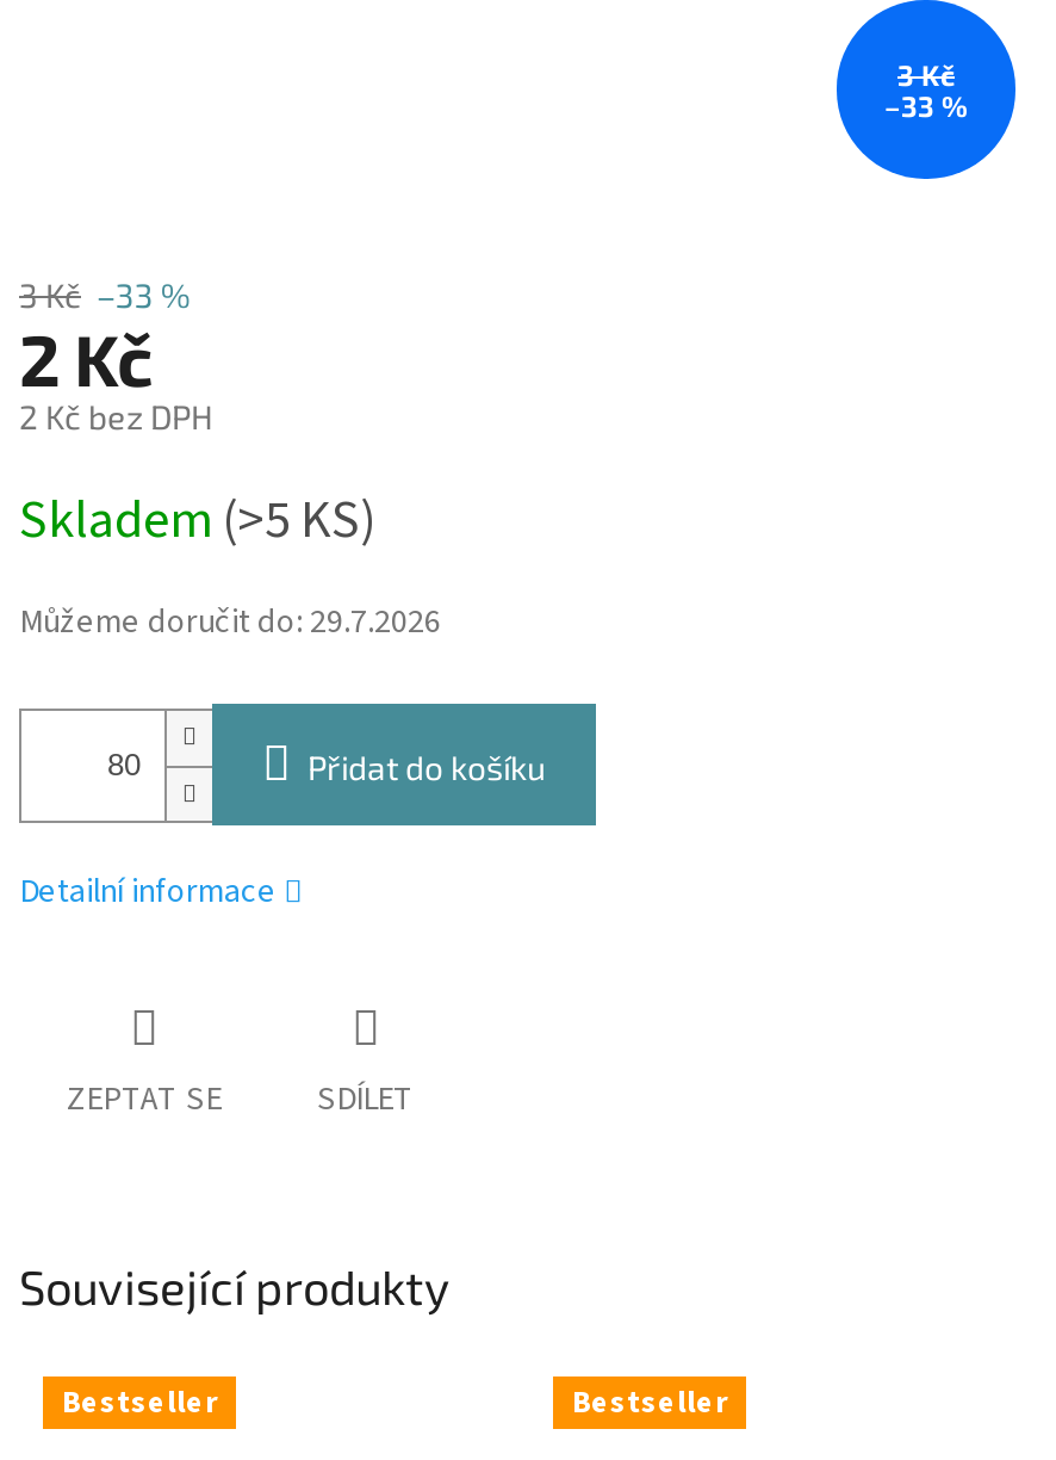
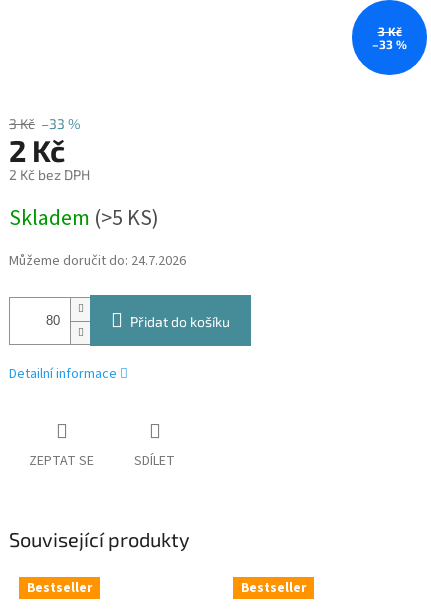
[19,600,441,647] Můžeme doručit do: 29.7.2026 -> [9,251,186,271] Můžeme doručit do: 24.7.2026

